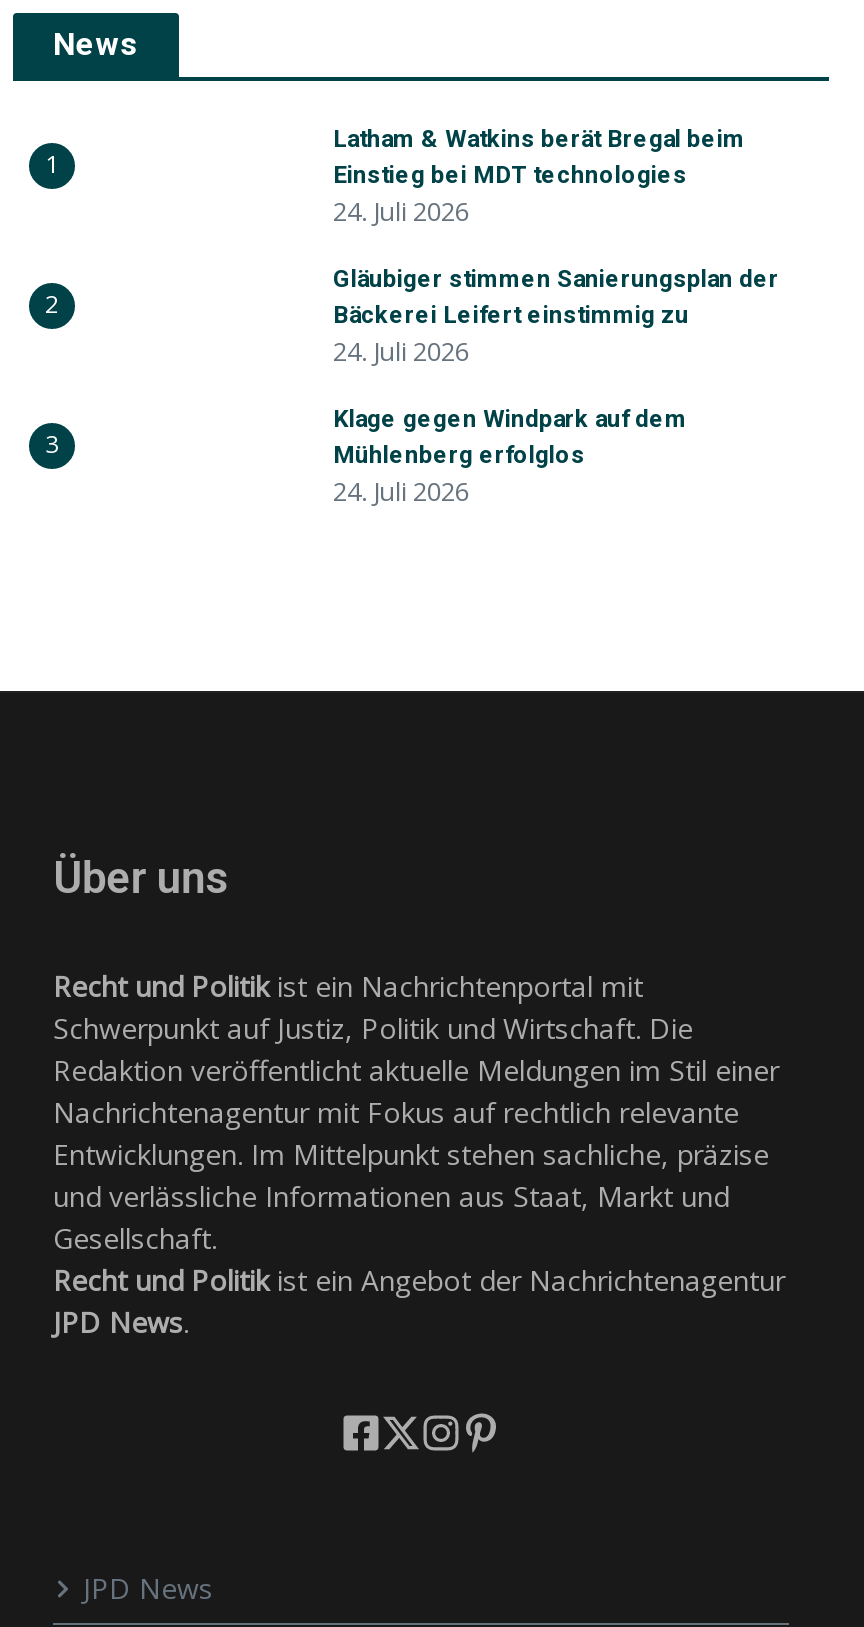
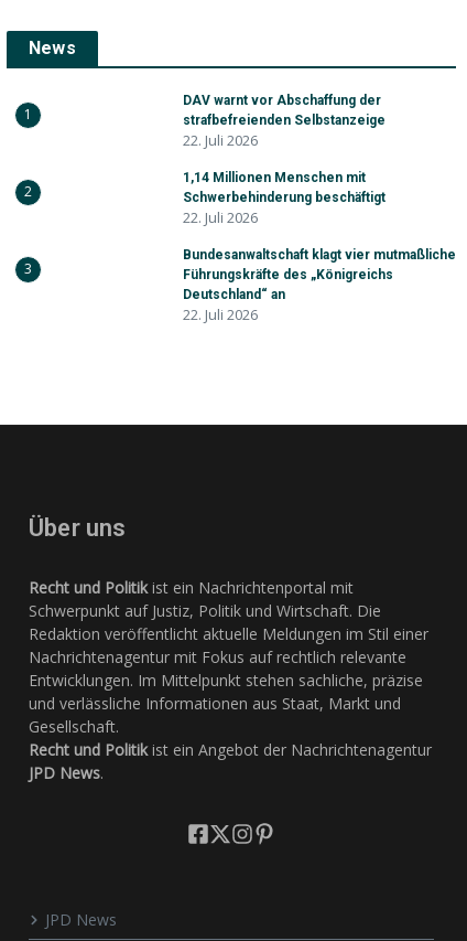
[333,125,745,229] Latham & Watkins berät Bregal beim | Einstieg bei MDT technologies | 24. Juli 2026 -> [183,93,385,150] DAV warnt vor Abschaffung der | strafbefreienden Selbstanzeige | 22. Juli 2026
[333,265,779,369] Gläubiger stimmen Sanierungsplan der | Bäckerei Leifert einstimmig zu | 24. Juli 2026 -> [183,170,385,227] 1,14 Millionen Menschen mit | Schwerbehinderung beschäftigt | 22. Juli 2026
[333,405,687,509] Klage gegen Windpark auf dem | Mühlenberg erfolglos | 24. Juli 2026 -> [183,247,456,324] Bundesanwaltschaft klagt vier mutmaßliche | Führungskräfte des „Königreichs | Deutschland“ an | 22. Juli 2026

